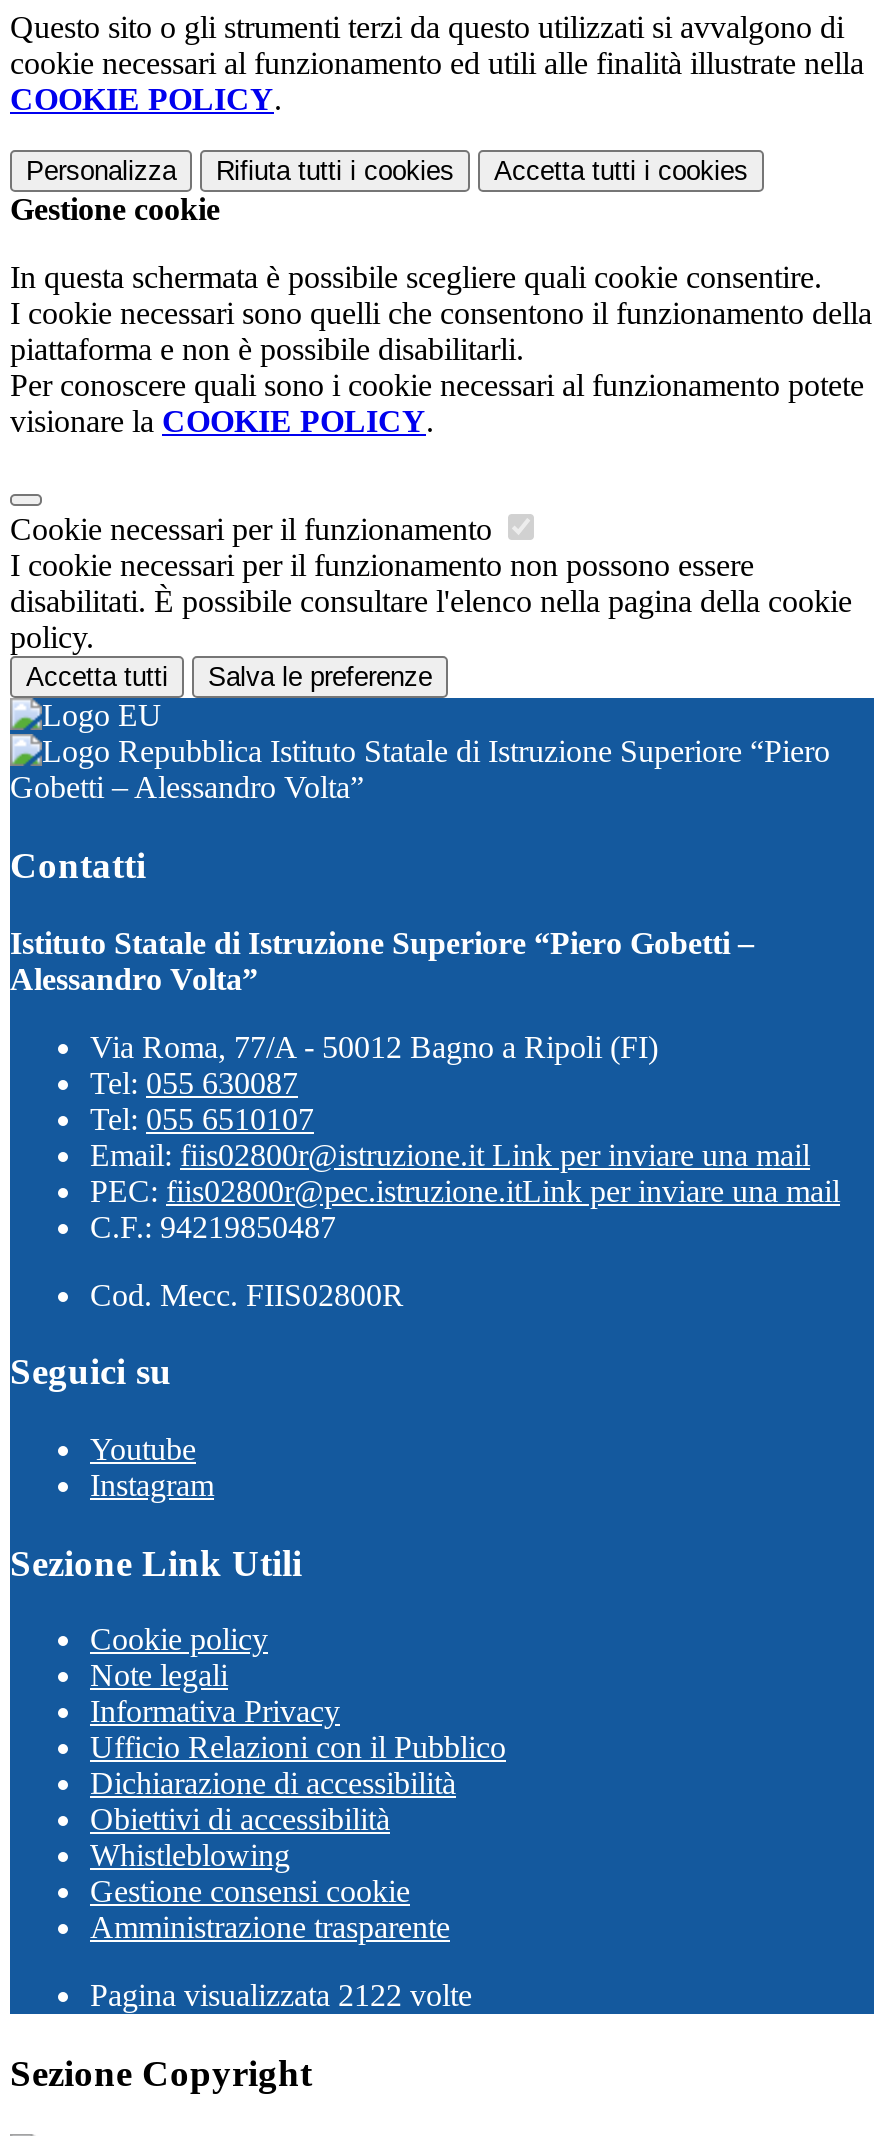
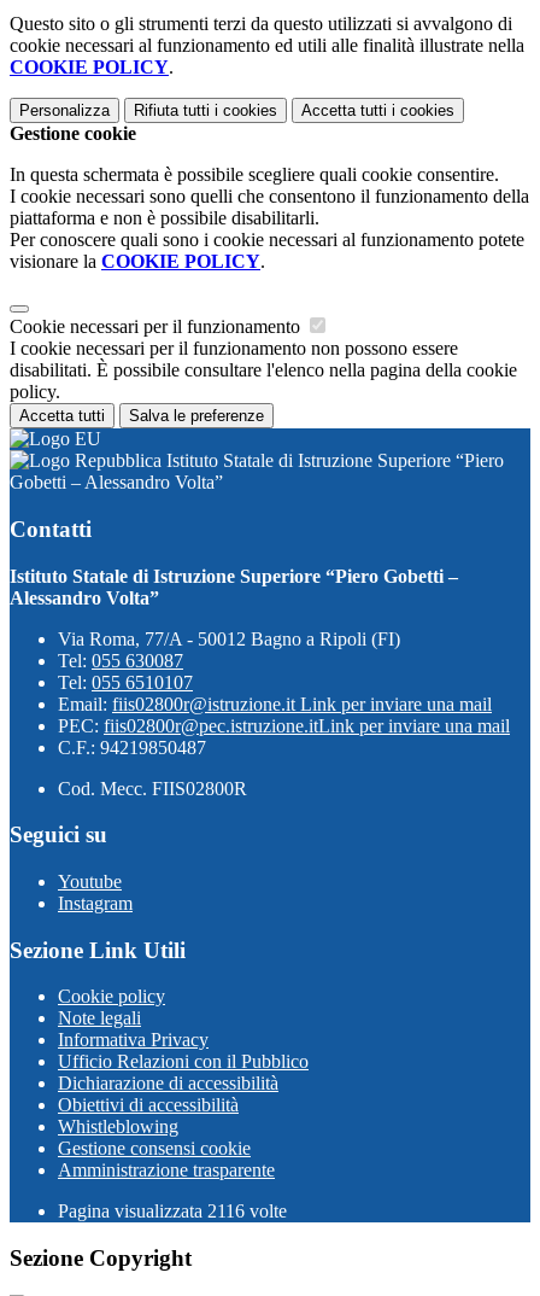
[90,1979,472,2013] Pagina visualizzata 2122 volte -> [58,1201,287,1222] Pagina visualizzata 2116 volte

